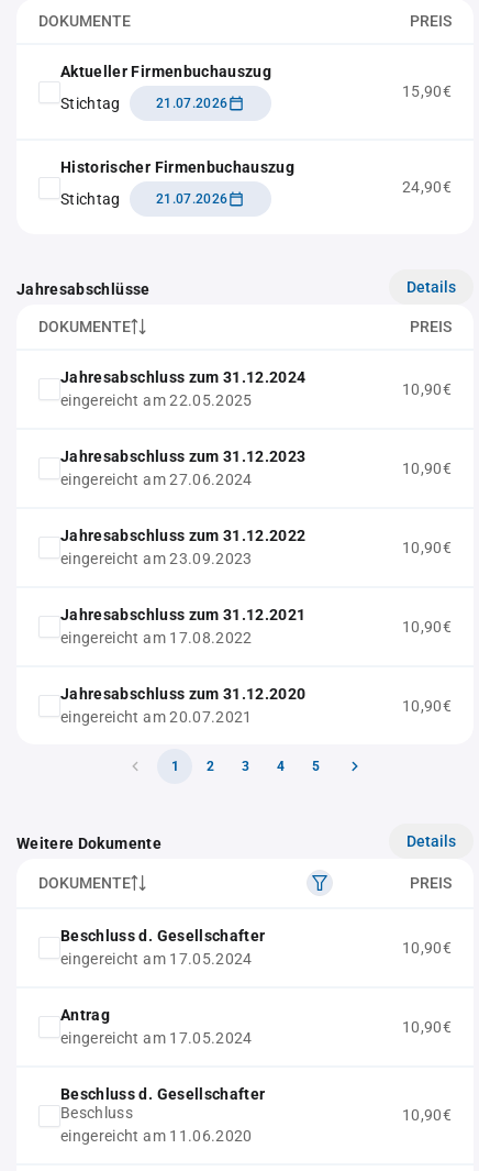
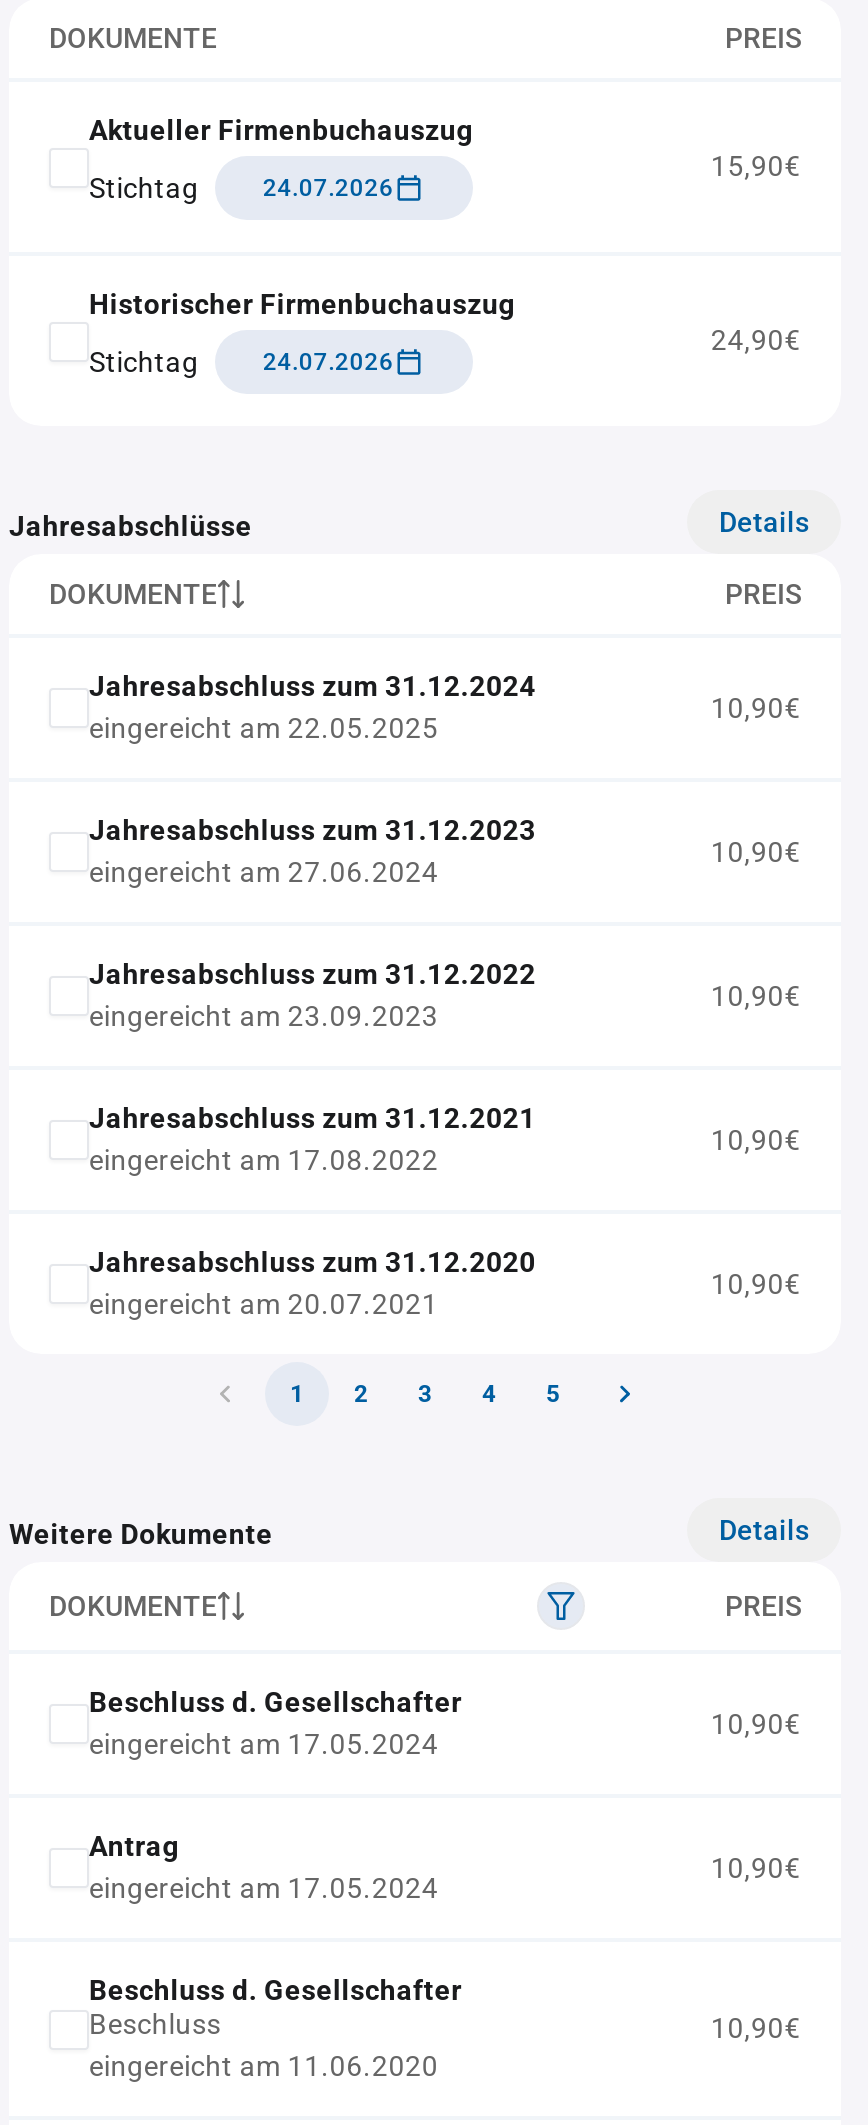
[156,96,228,111] 21.07.2026 -> [263,174,394,202] 24.07.2026
[156,191,228,207] 21.07.2026 -> [263,348,394,376] 24.07.2026

